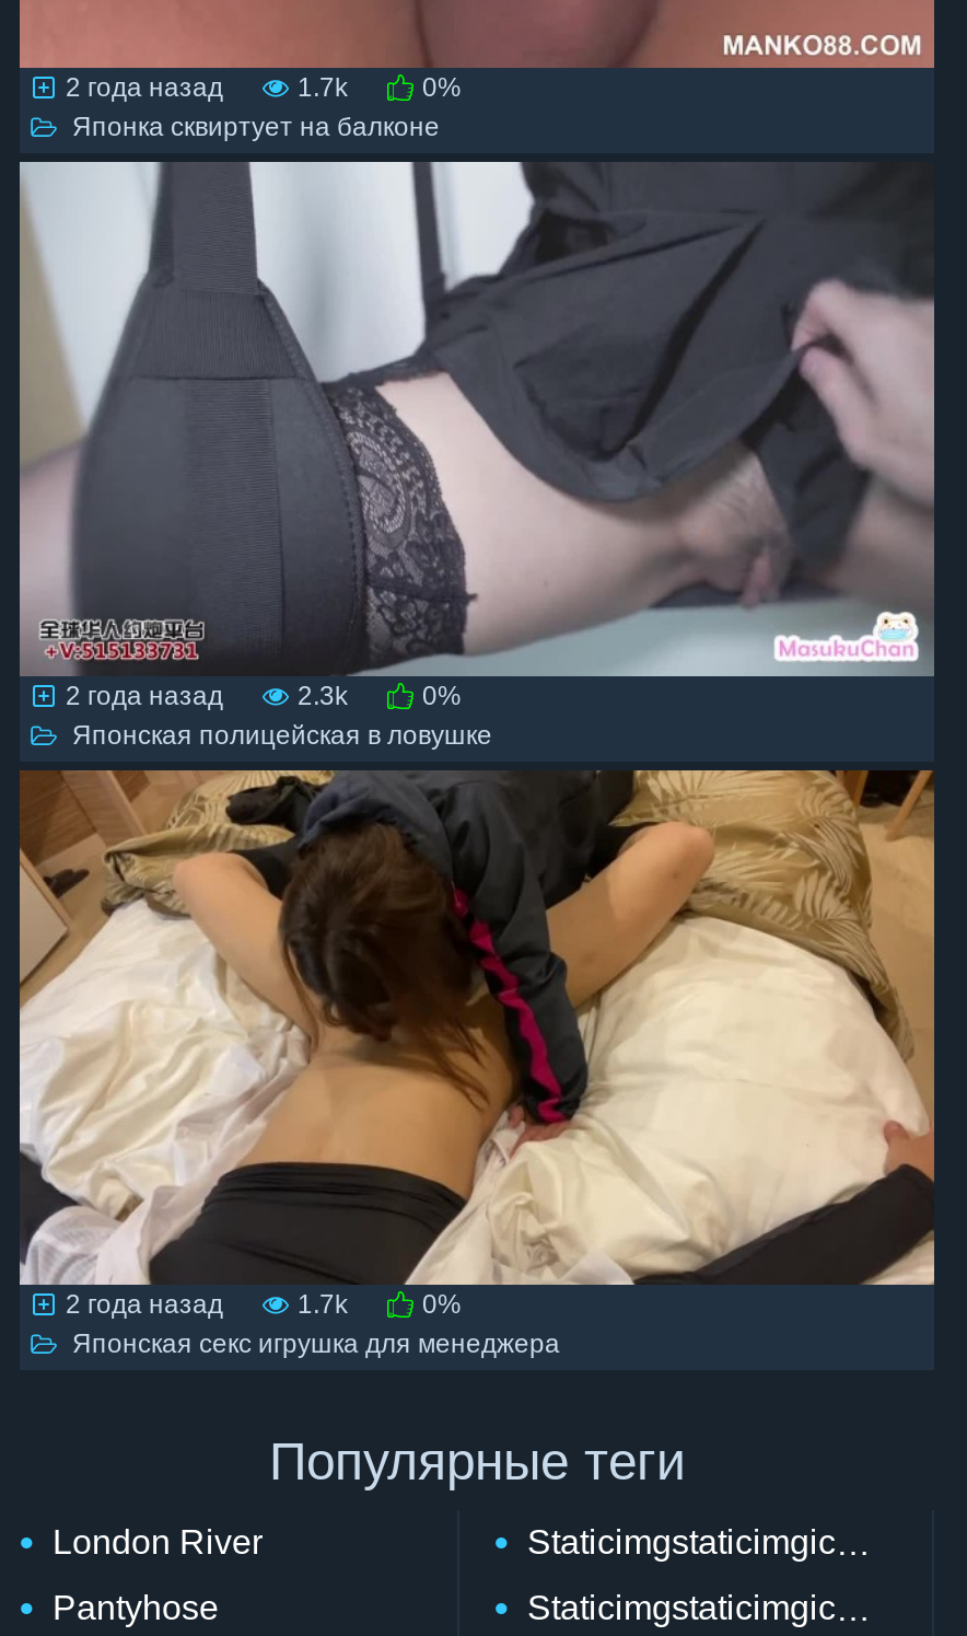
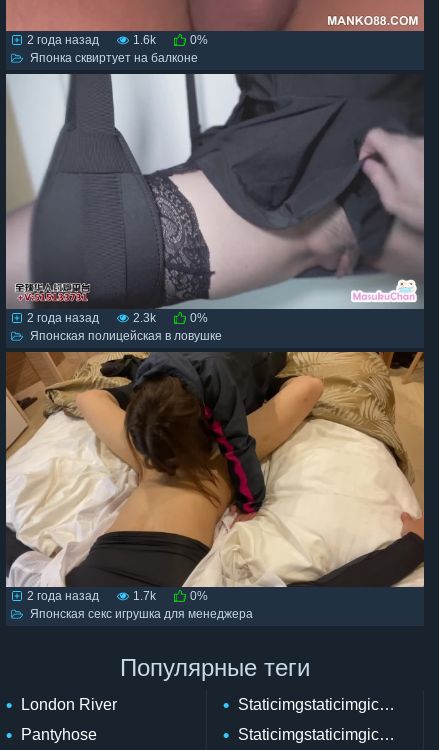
[298,72,348,103] 1.7k -> [133,33,156,47] 1.6k

